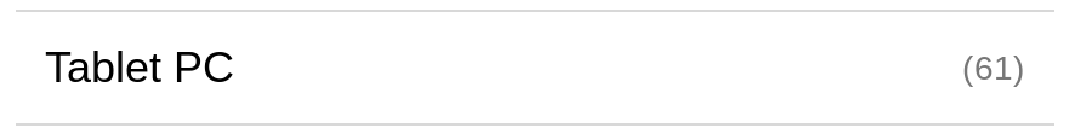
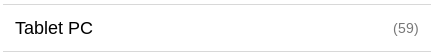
[962,48,1025,87] (61) -> [393,20,419,36] (59)

